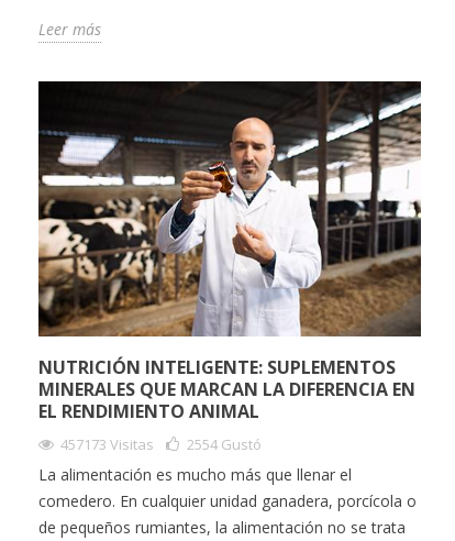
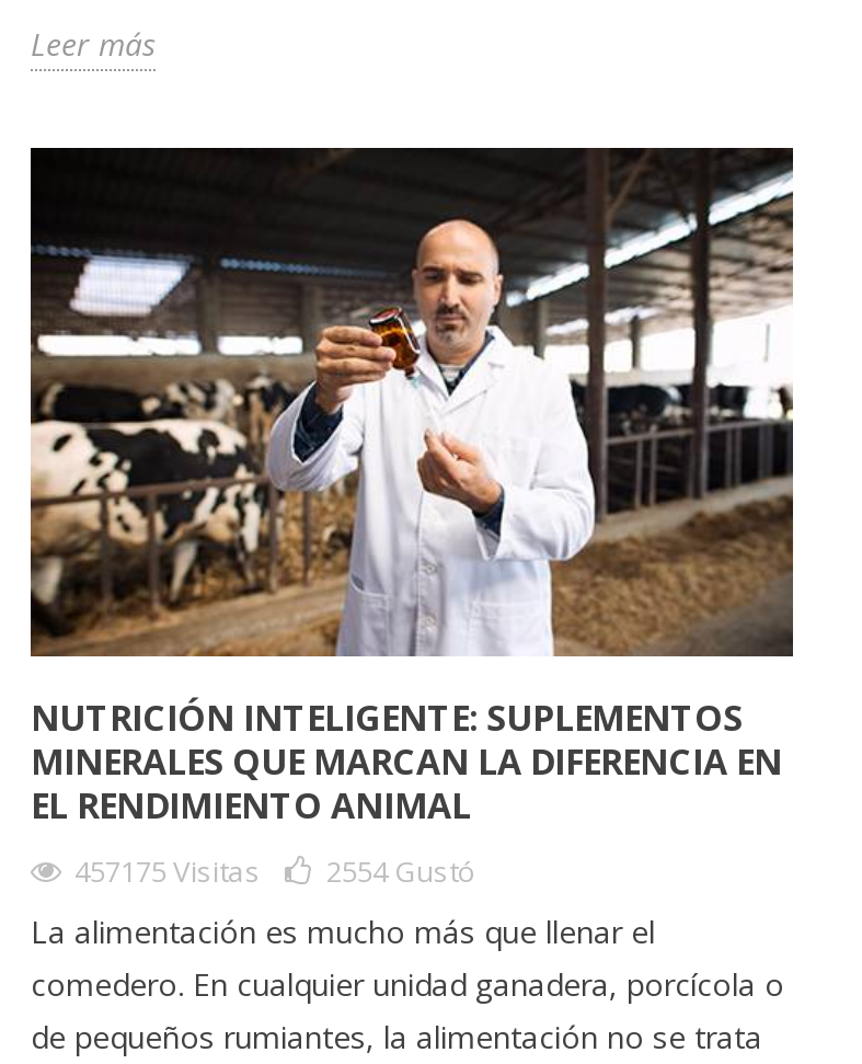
[60,434,262,454] 457173 Visitas 2554 Gustó -> [74,851,475,891] 457175 Visitas 2554 Gustó

